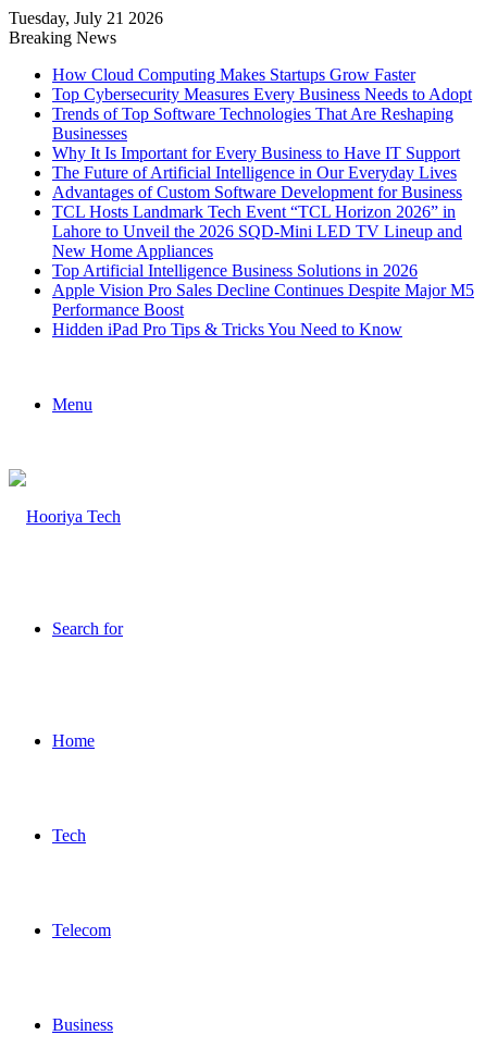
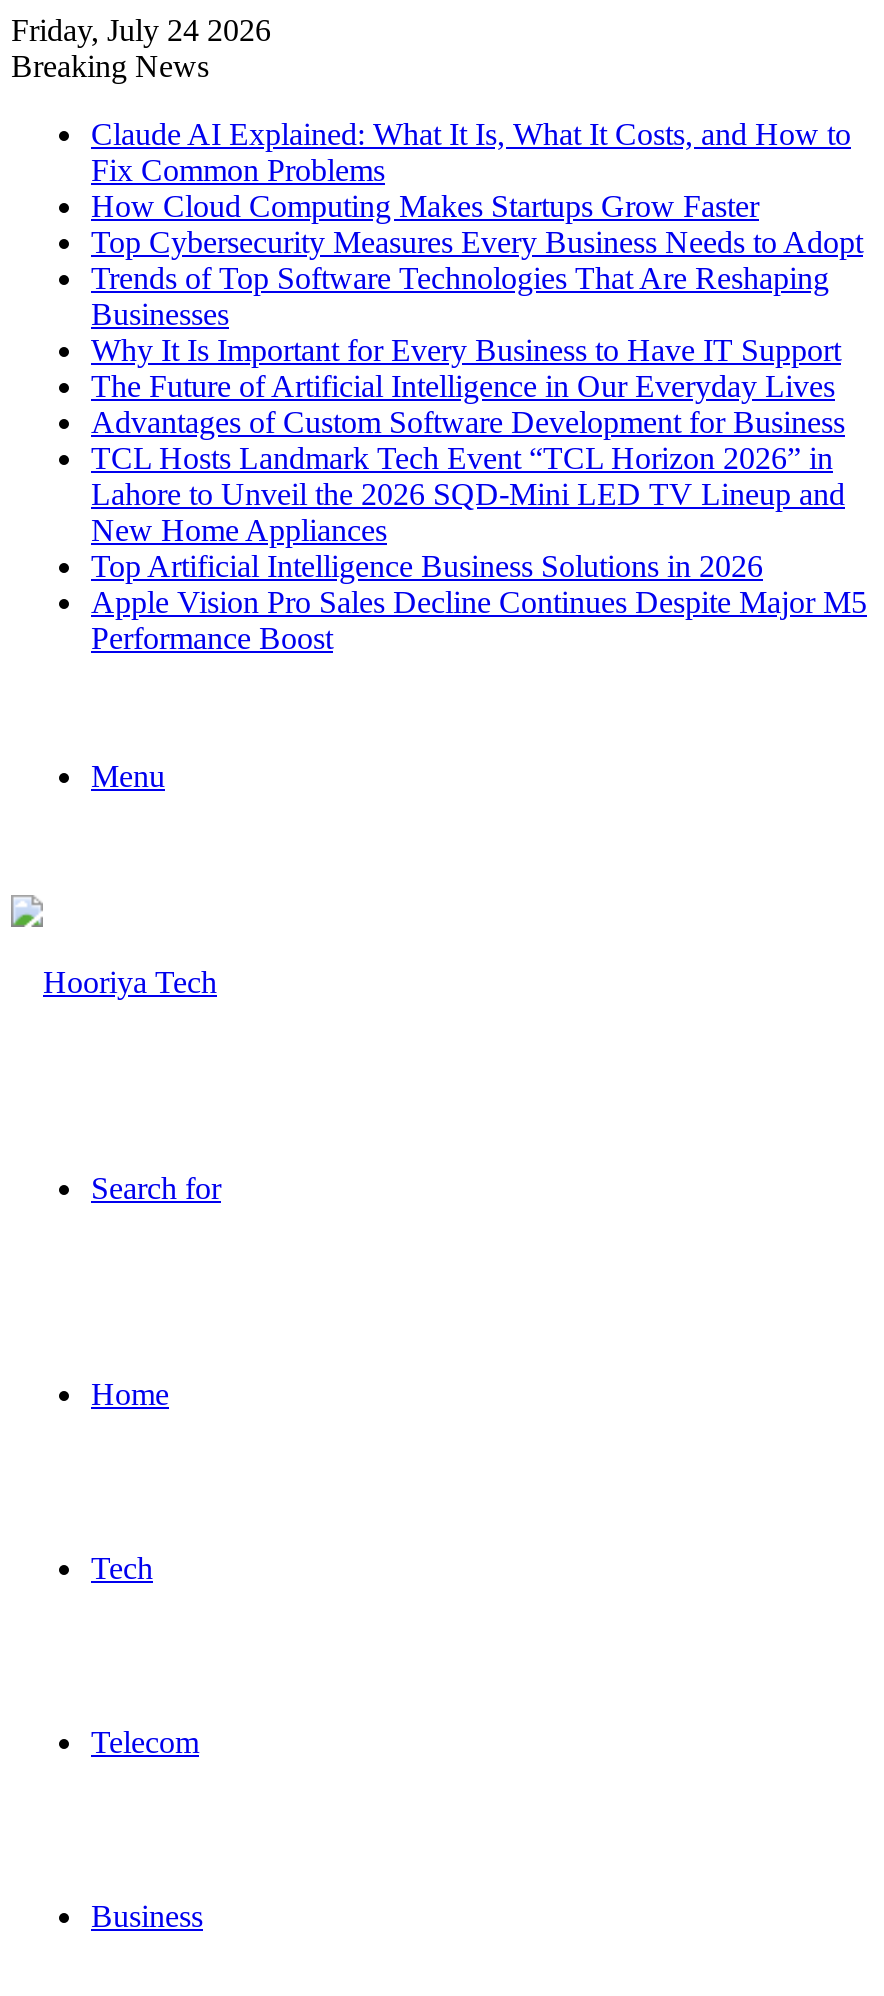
[9,9,163,27] Tuesday, July 21 2026 -> [11,13,271,47] Friday, July 24 2026
none -> [91,117,851,187] Claude AI Explained: What It Is, What It Costs, and How to | Fix Common Problems
moved [52,65,474,319] -> [91,189,867,655]: How Cloud Computing Makes Startups Grow Faster | Top Cybersecurity Measures Every Business Needs to Adopt | Trends of Top Software Technologies That Are Reshaping | ... | Apple Vision Pro Sales Decline Continues Despite Major M5 | Performance Boost
[52,320,402,338] Hidden iPad Pro Tips & Tricks You Need to Know -> none

